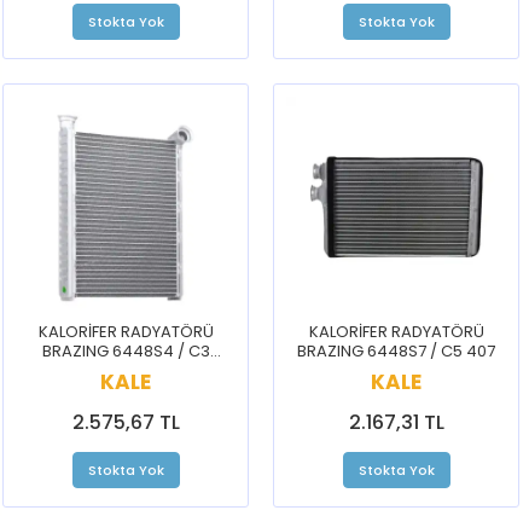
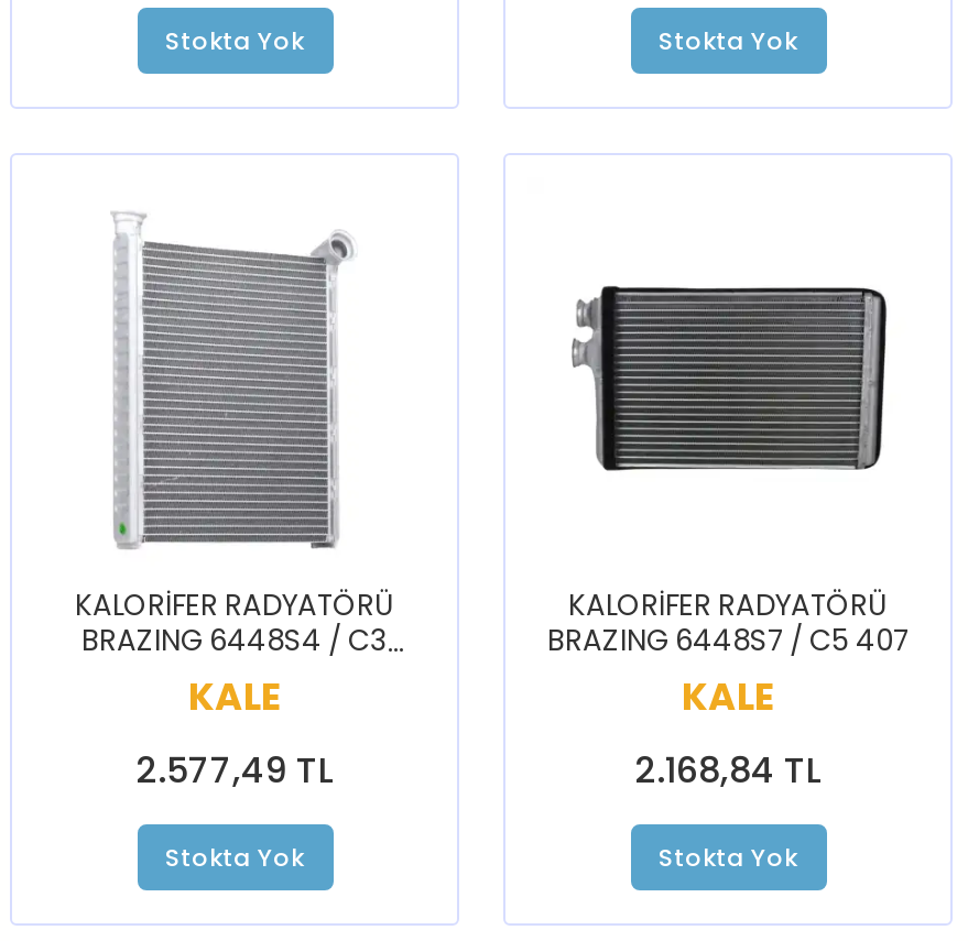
[72,408,179,436] 2.575,67 TL -> [135,745,334,796] 2.577,49 TL
[348,408,444,436] 2.167,31 TL -> [634,745,822,796] 2.168,84 TL

